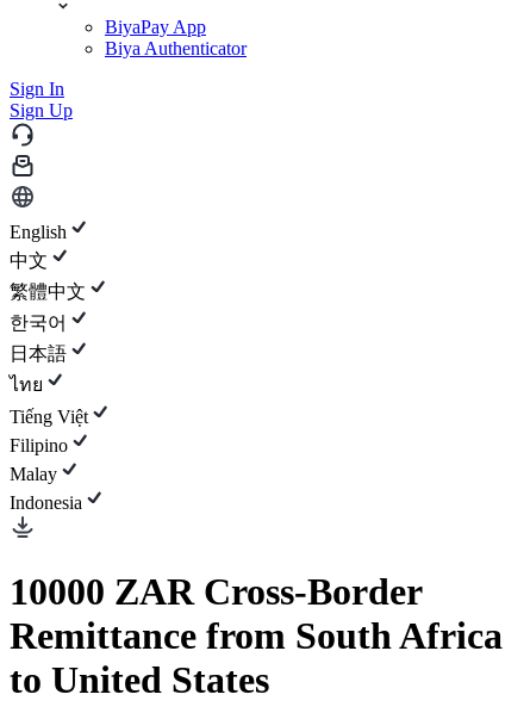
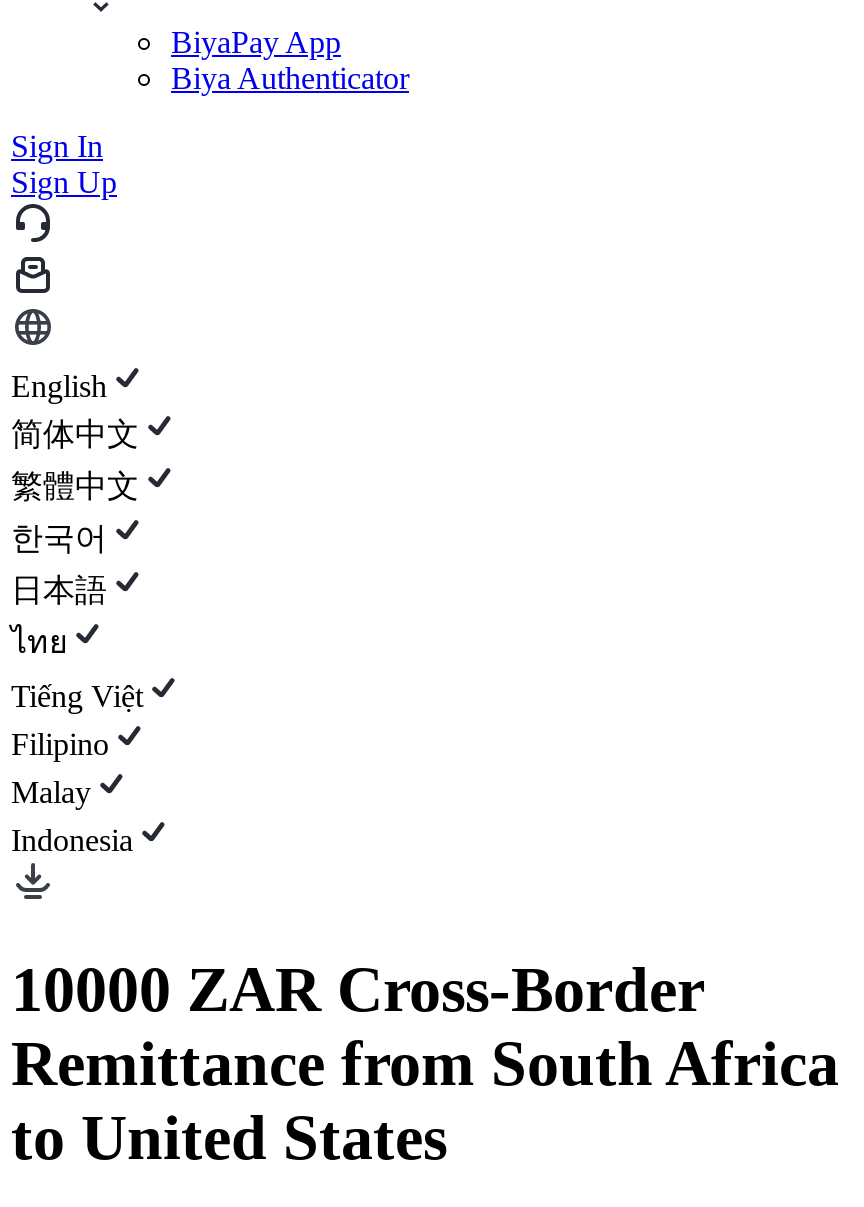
[10,250,48,271] 中文 -> [11,417,139,451] 简体中文

